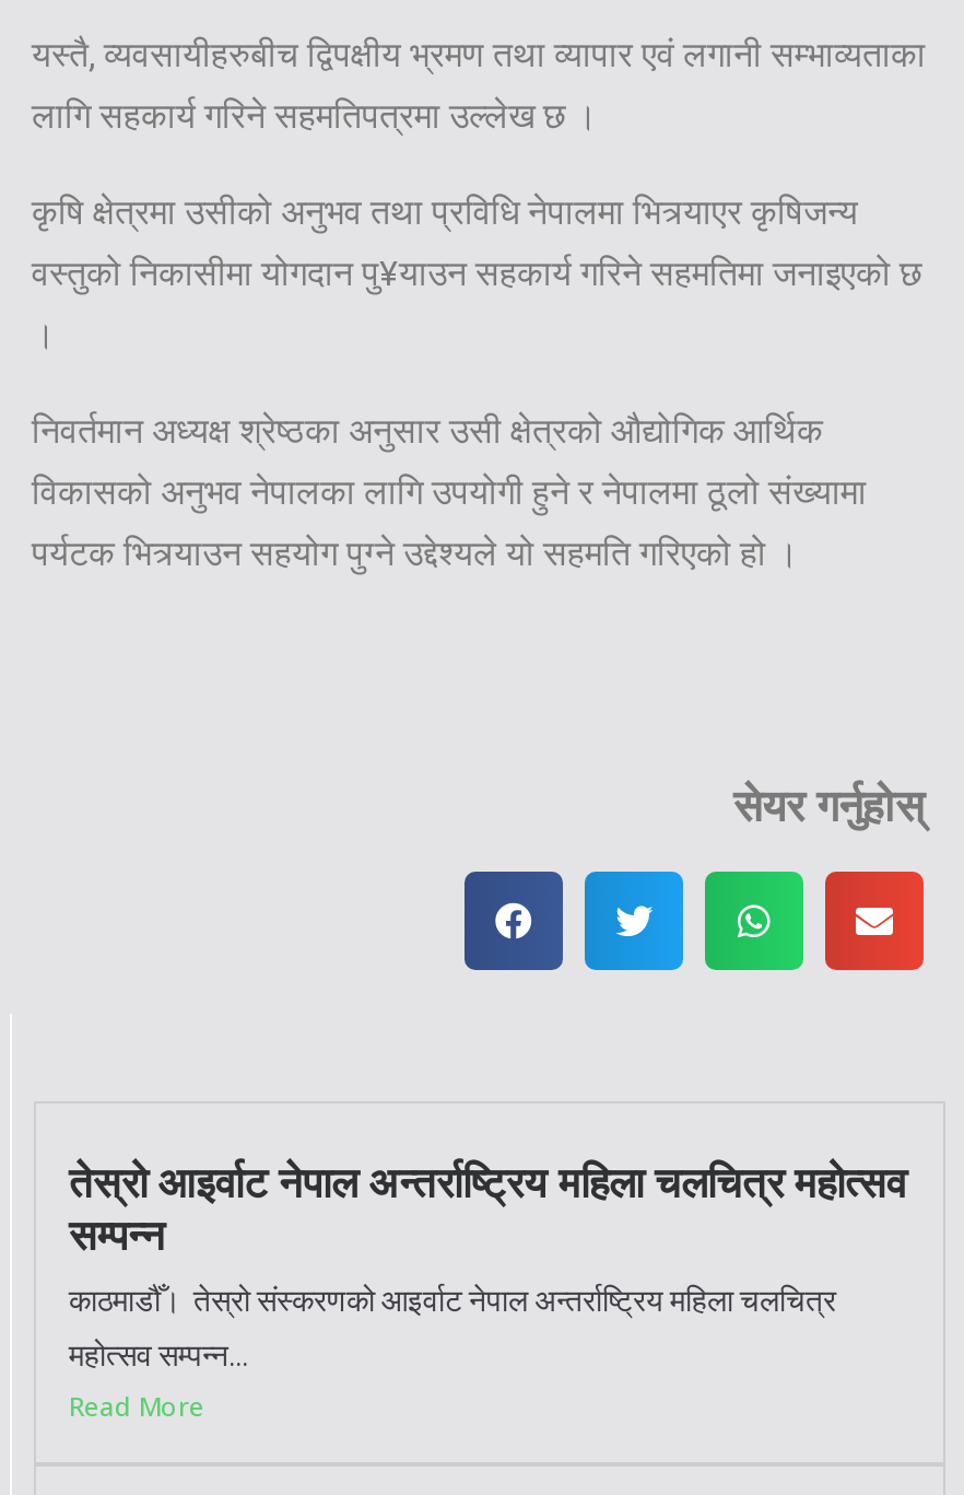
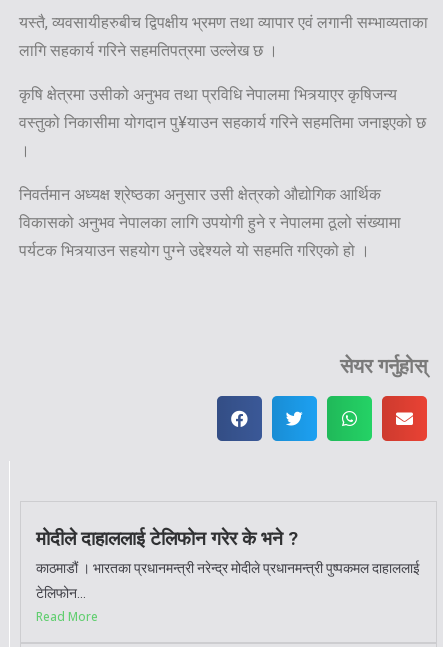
[69,1158,906,1318] तेस्रो आइर्वाट नेपाल अन्तर्राष्ट्रिय महिला चलचित्र महोत्सव | सम्पन्न | काठमाडौँ। तेस्रो संस्करणको आइर्वाट नेपाल अन्तर्राष्ट्रिय महिला चलचित्र -> [36,527,420,576] मोदीले दाहाललाई टेलिफोन गरेर के भने ? | काठमाडौं । भारतका प्रधानमन्त्री नरेन्द्र मोदीले प्रधानमन्त्री पुष्पकमल दाहाललाई
[69,1337,248,1372] महोत्सव सम्पन्न... -> [36,585,86,601] टेलिफोन...

